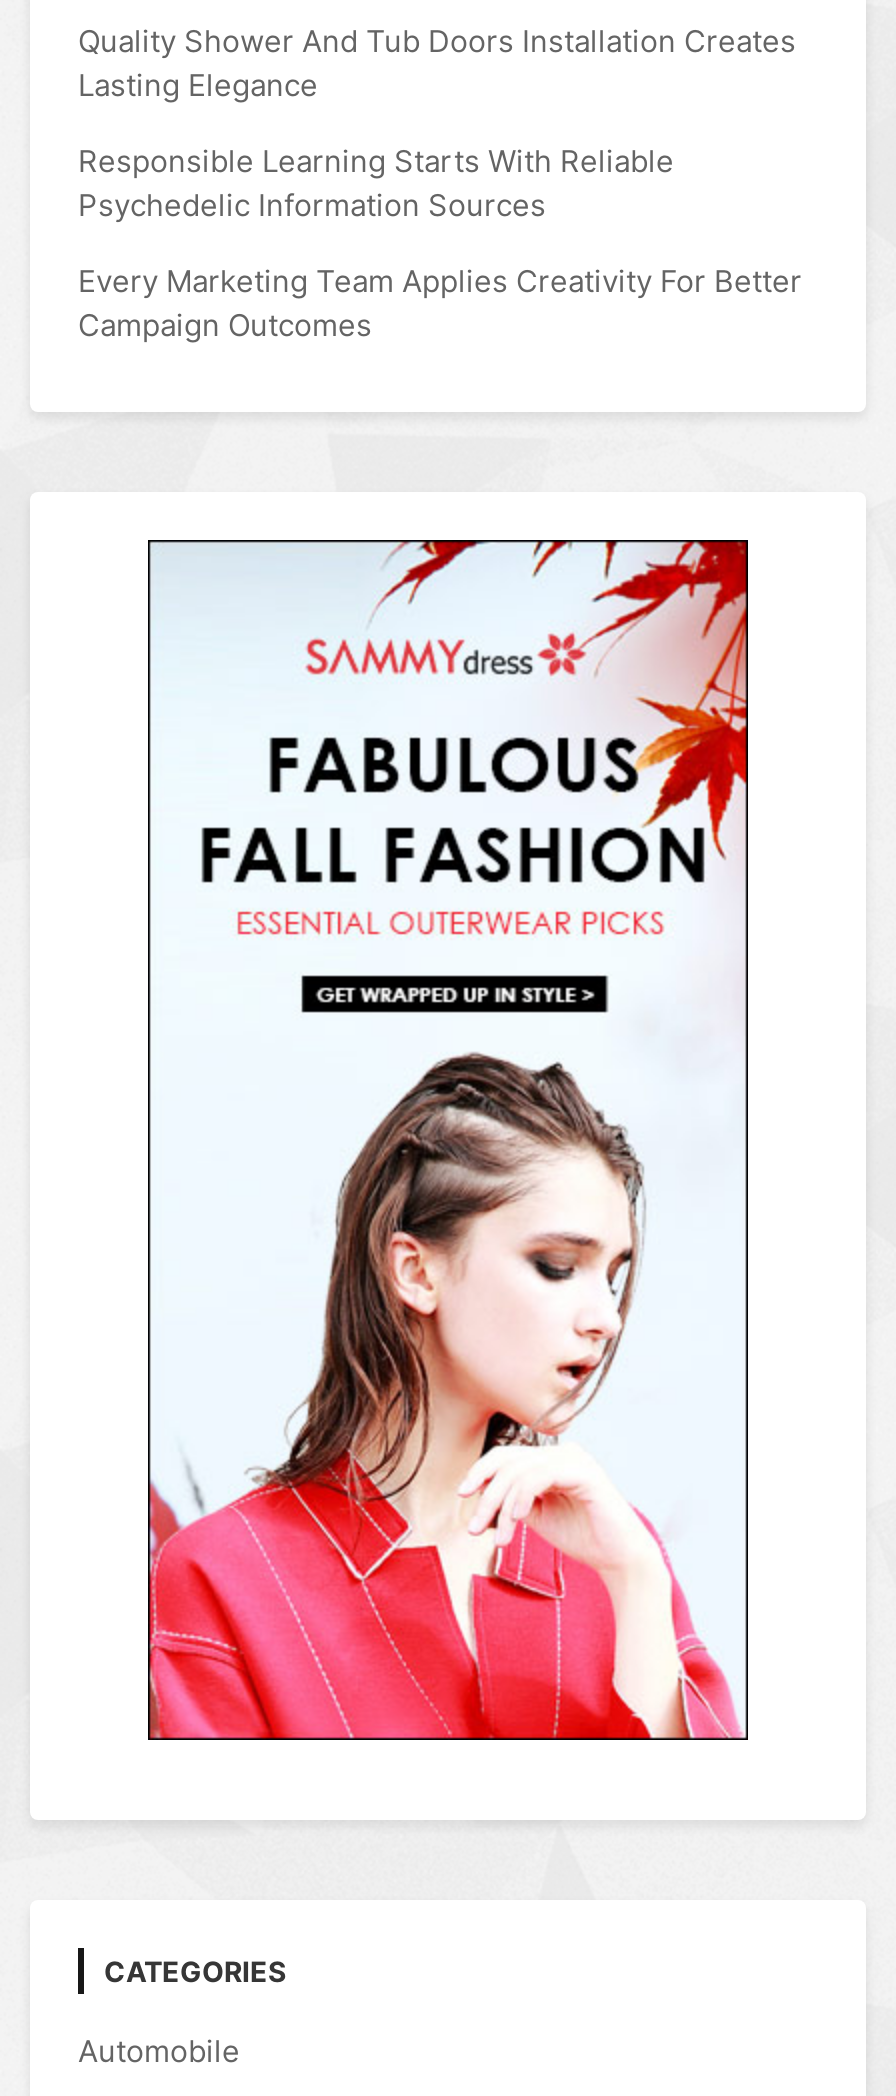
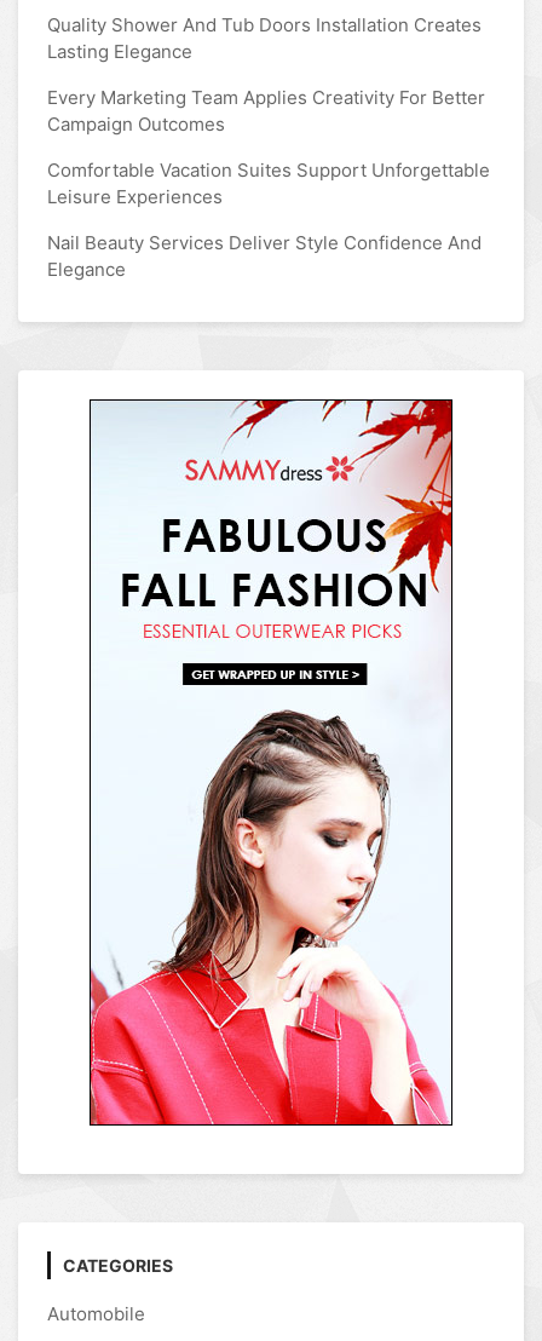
[78,142,674,224] Responsible Learning Starts With Reliable | Psychedelic Information Sources -> none
moved [78,262,802,344] -> [47,86,485,136]: Every Marketing Team Applies Creativity For Better | Campaign Outcomes
none -> [47,159,490,281] Comfortable Vacation Suites Support Unforgettable | Leisure Experiences | Nail Beauty Services Deliver Style Confidence And | Elegance

